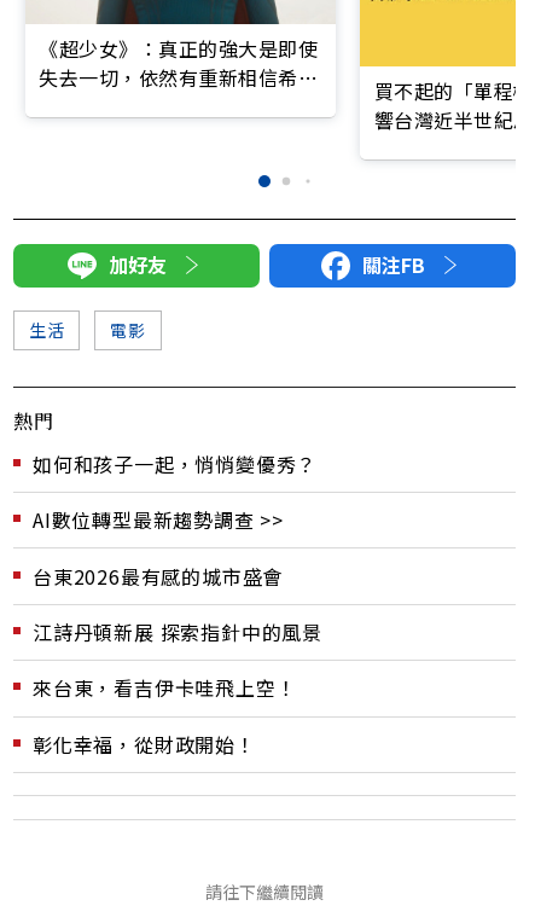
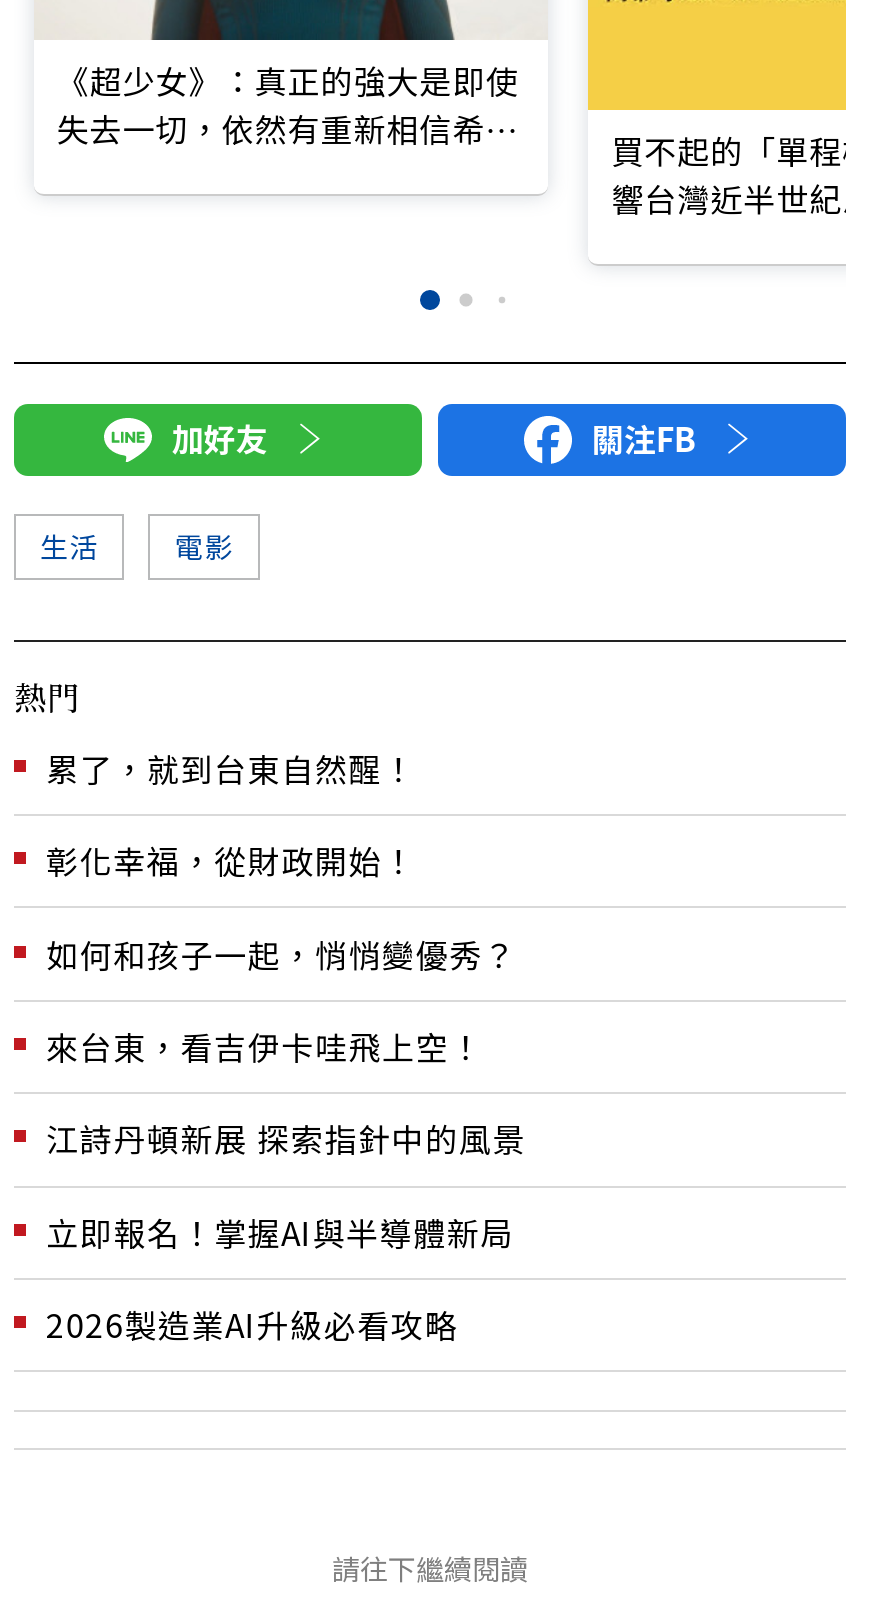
none -> [46,744,416,792] 累了，就到台東自然醒！
moved [33,449,317,478] -> [46,929,516,977]: 如何和孩子一起，悄悄變優秀？
[33,505,284,590] AI數位轉型最新趨勢調查 >> | 台東2026最有感的城市盛會 -> none
none -> [46,1207,514,1255] 立即報名！掌握AI與半導體新局
none -> [46,1300,458,1348] 2026製造業AI升級必看攻略
moved [33,673,296,702] -> [46,1022,483,1070]: 來台東，看吉伊卡哇飛上空！
moved [33,729,256,758] -> [46,836,416,884]: 彰化幸福，從財政開始！

